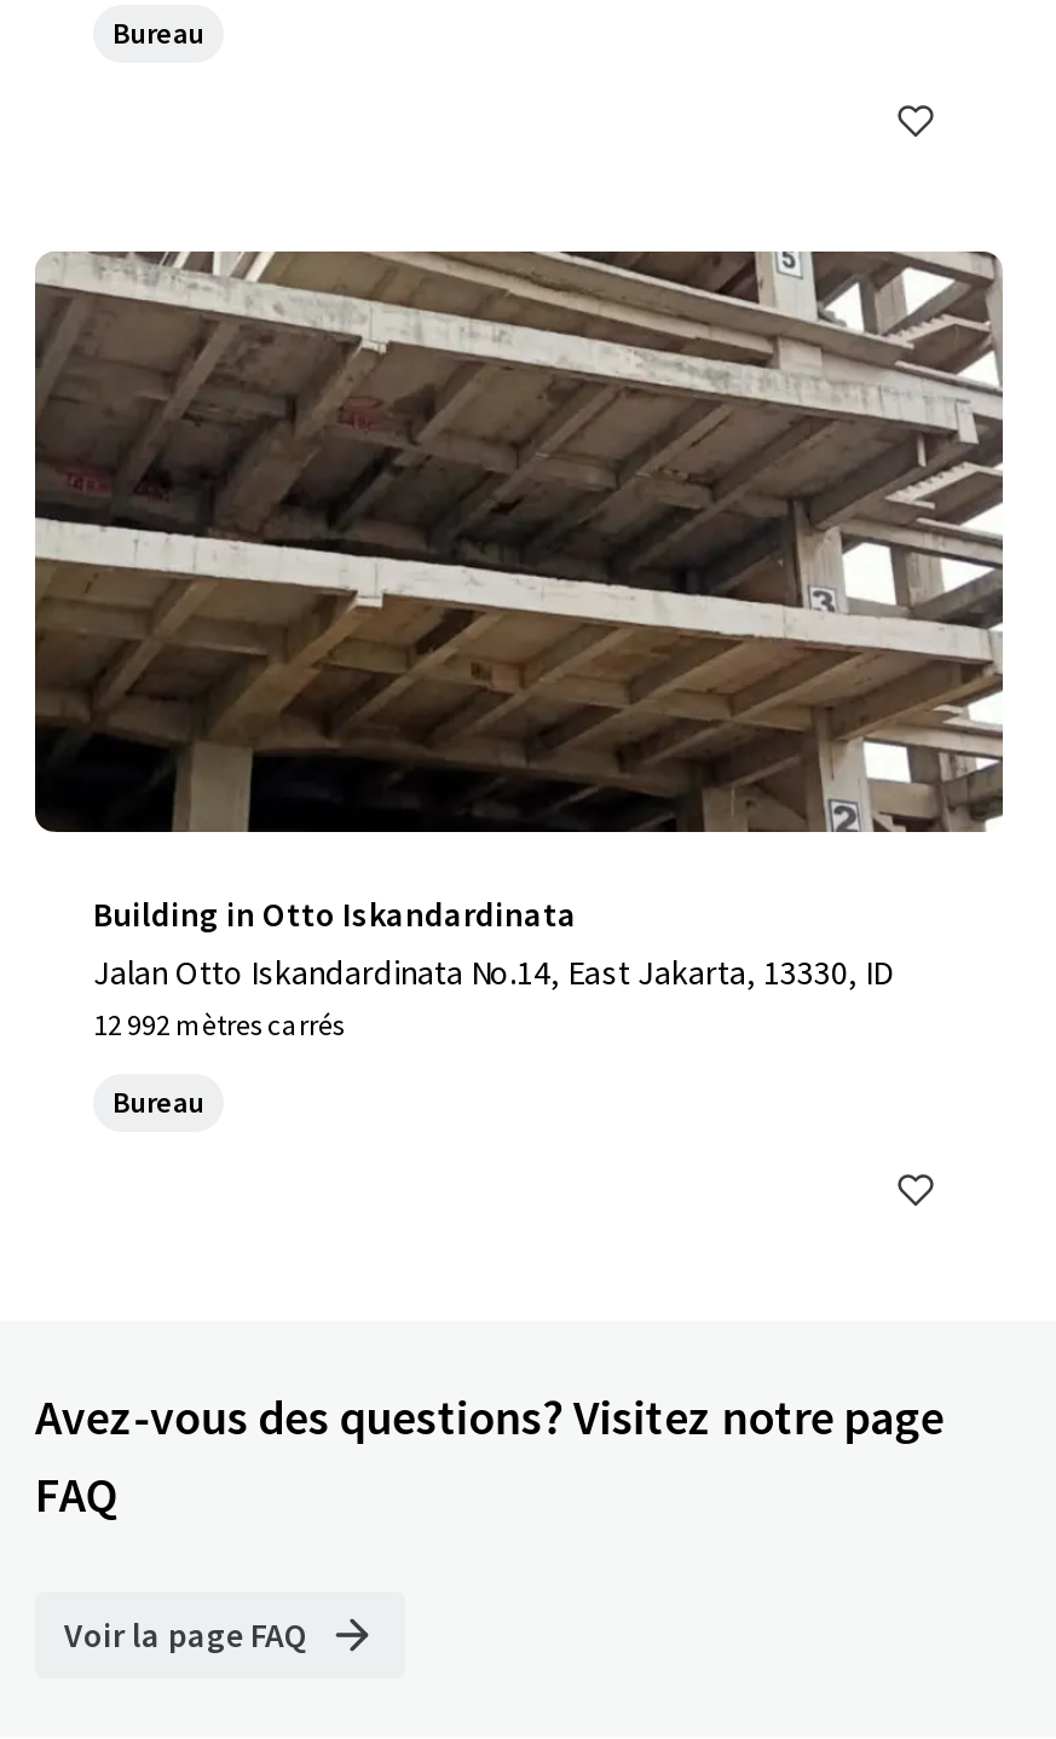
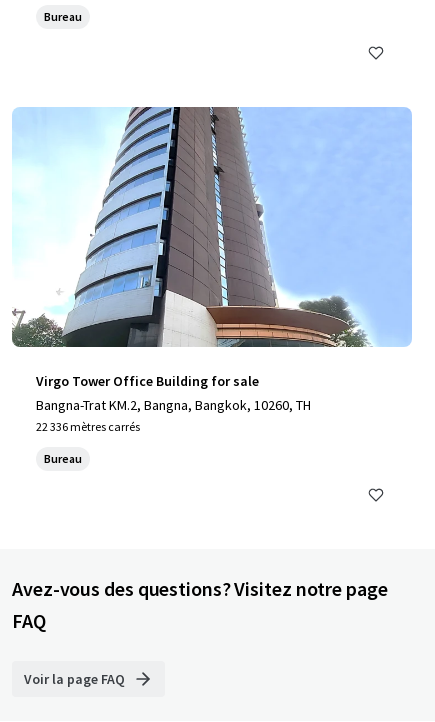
[33,249,1005,1042] [image] | Building in Otto Iskandardinata | Jalan Otto Iskandardinata No.14, East Jakarta, 13330, ID | 12 992 mètres carrés -> [11,106,413,434] [image] | Virgo Tower Office Building for sale | Bangna-Trat KM.2, Bangna, Bangkok, 10260, TH | 22 336 mètres carrés

